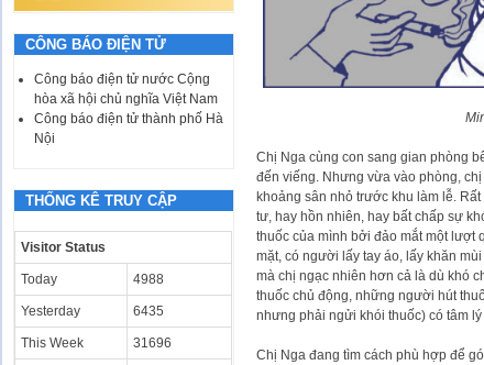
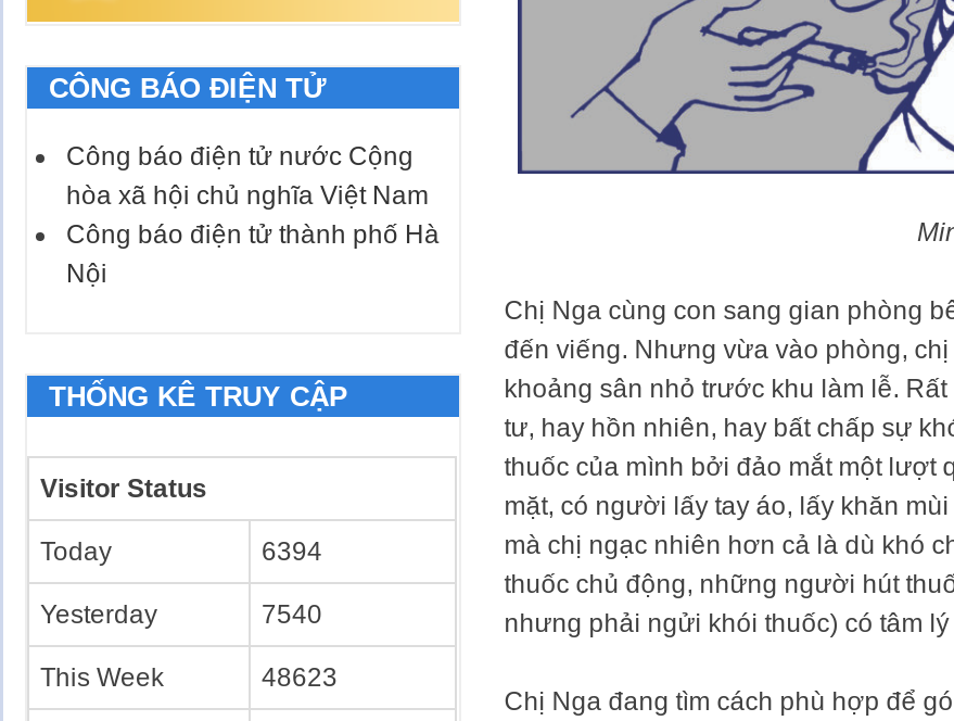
[133,271,164,287] 4988 -> [262,536,322,567] 6394
[133,303,164,319] 6435 -> [262,599,322,630] 7540
[133,335,172,351] 31696 -> [262,662,338,693] 48623

